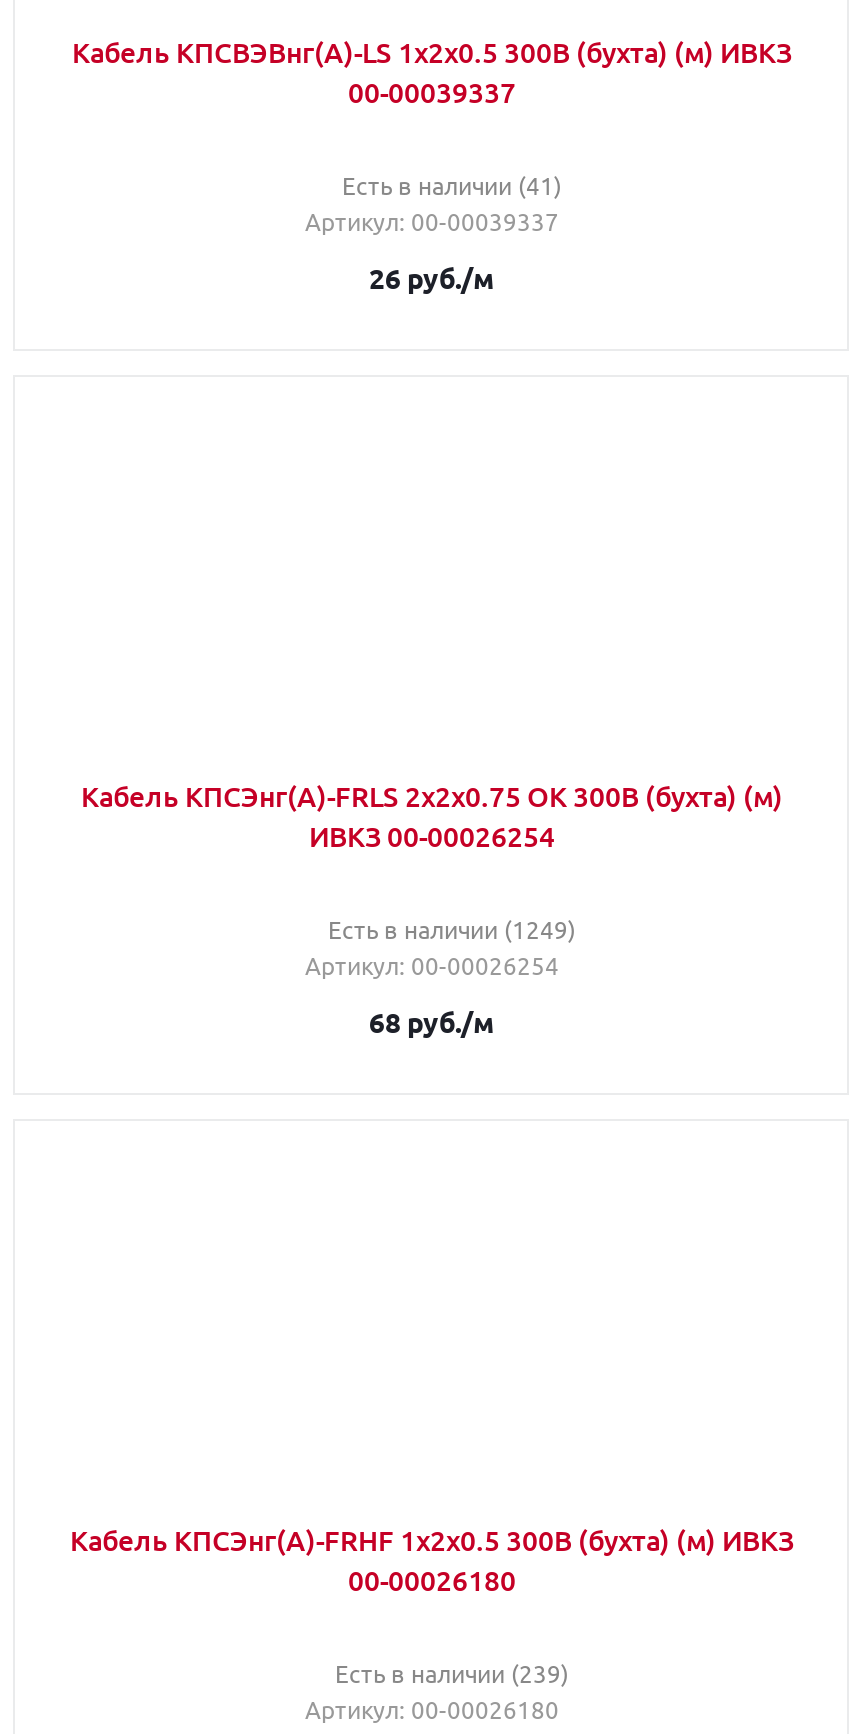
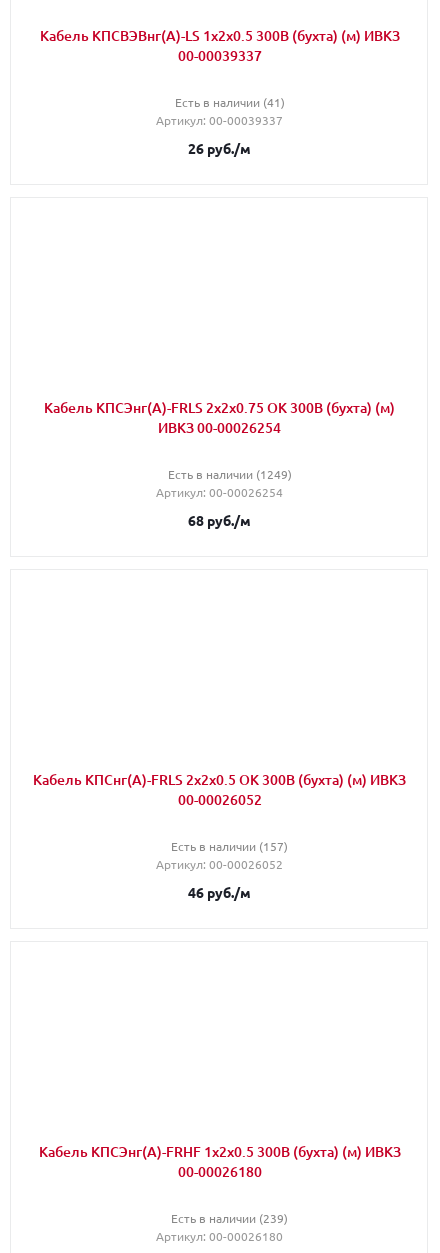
none -> [33,770,406,901] Кабель КПСнг(А)-FRLS 2х2х0.5 ОК 300В (бухта) (м) ИВКЗ | 00-00026052 | Есть в наличии (157) | Артикул: 00-00026052 | 46 руб./м

